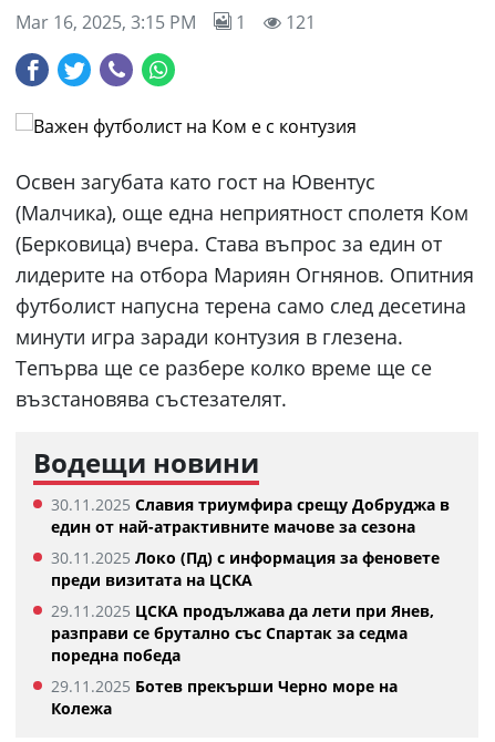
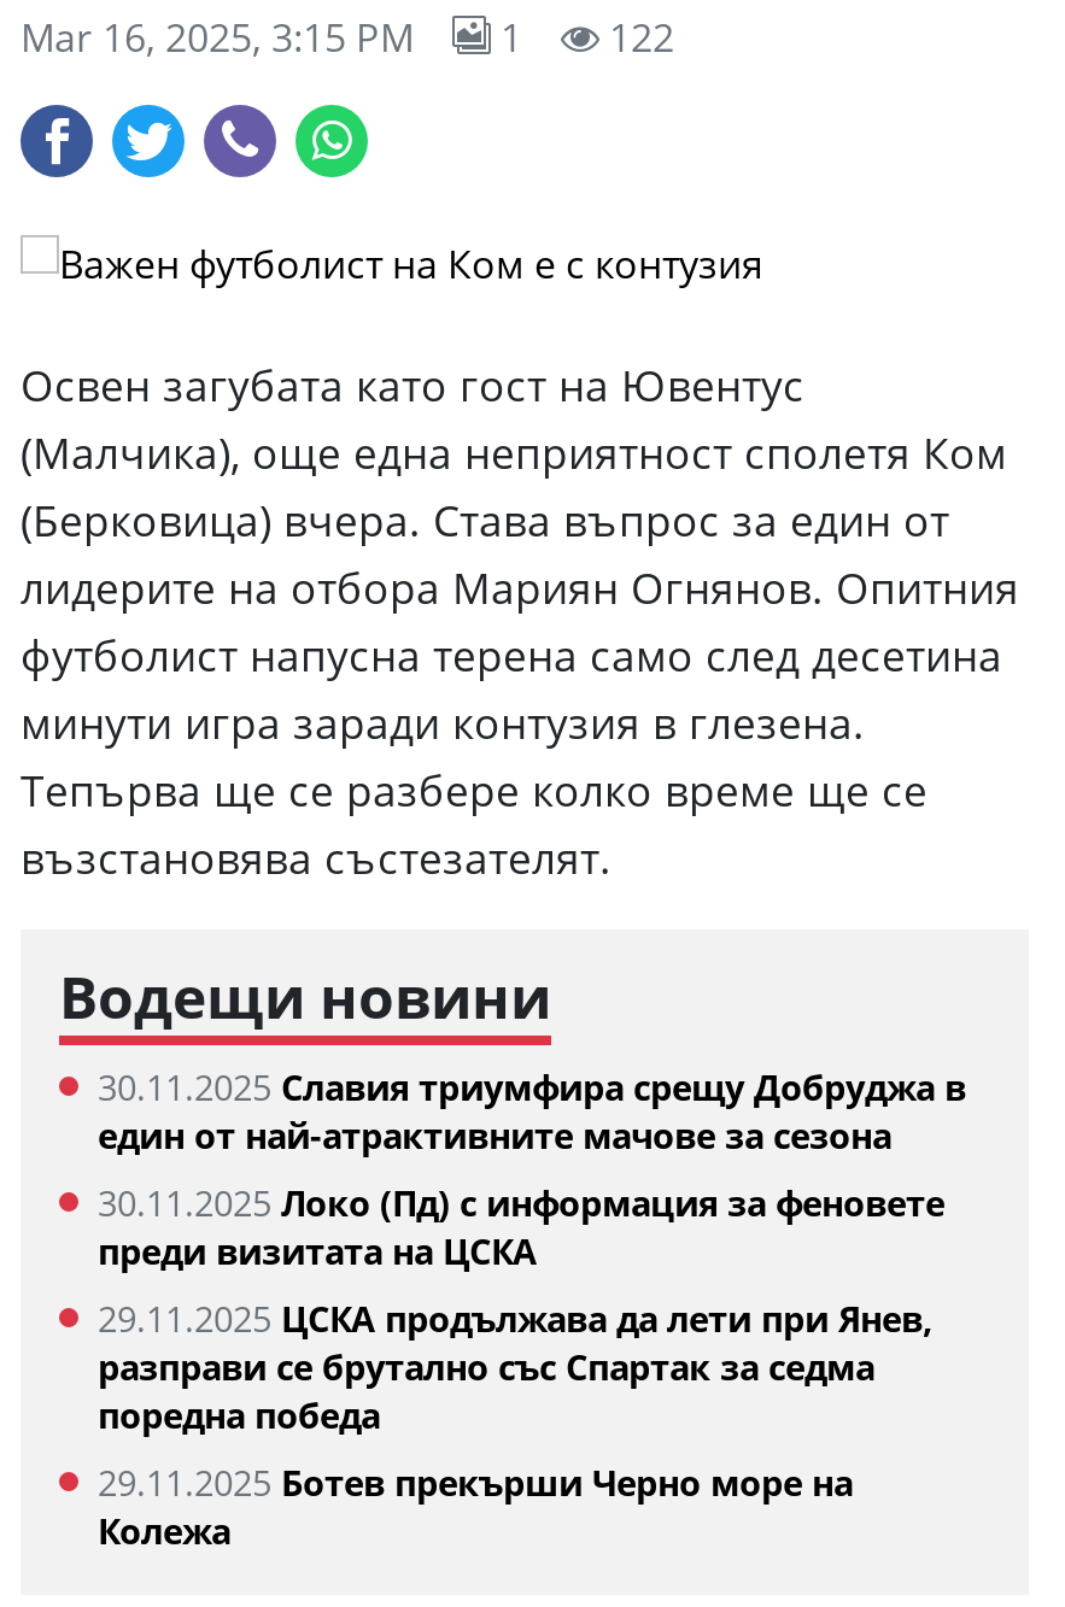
[16,10,316,34] Mar 16, 2025, 3:15 PM 1 121 -> [21,11,674,64] Mar 16, 2025, 3:15 PM 1 122

